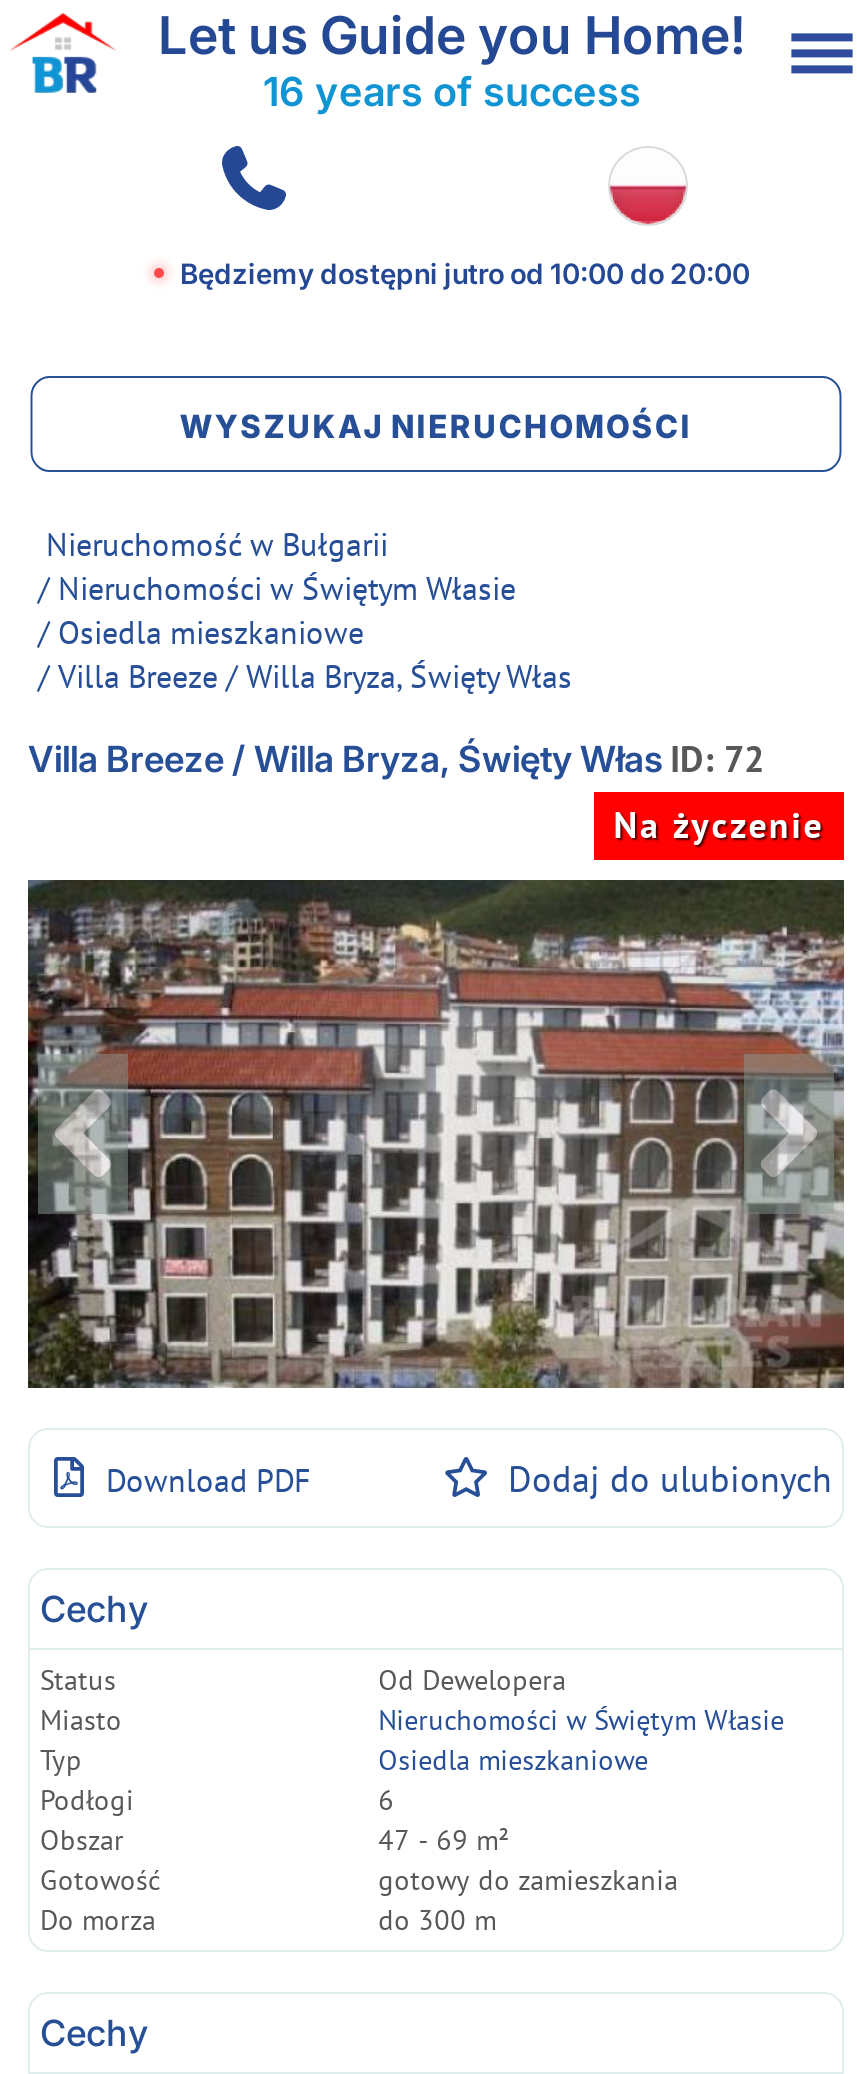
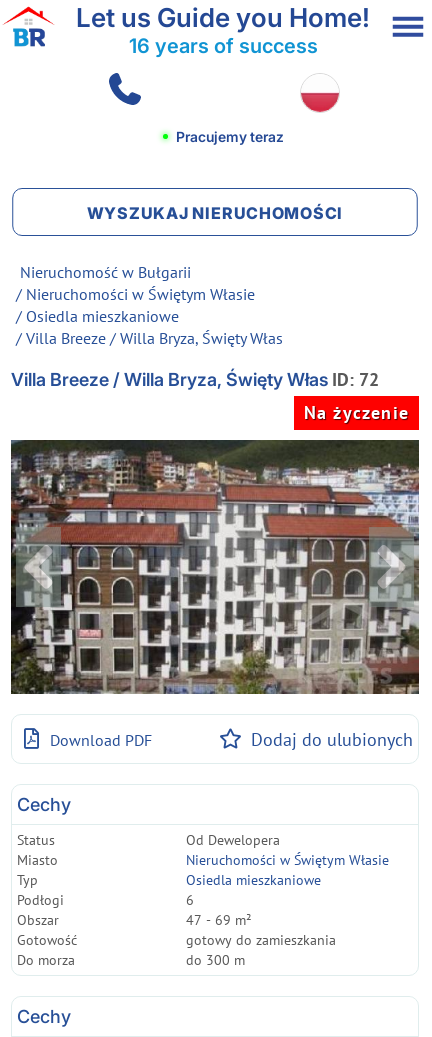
[180,256,750,290] Będziemy dostępni jutro od 10:00 do 20:00 -> [175,128,283,145] Pracujemy teraz

